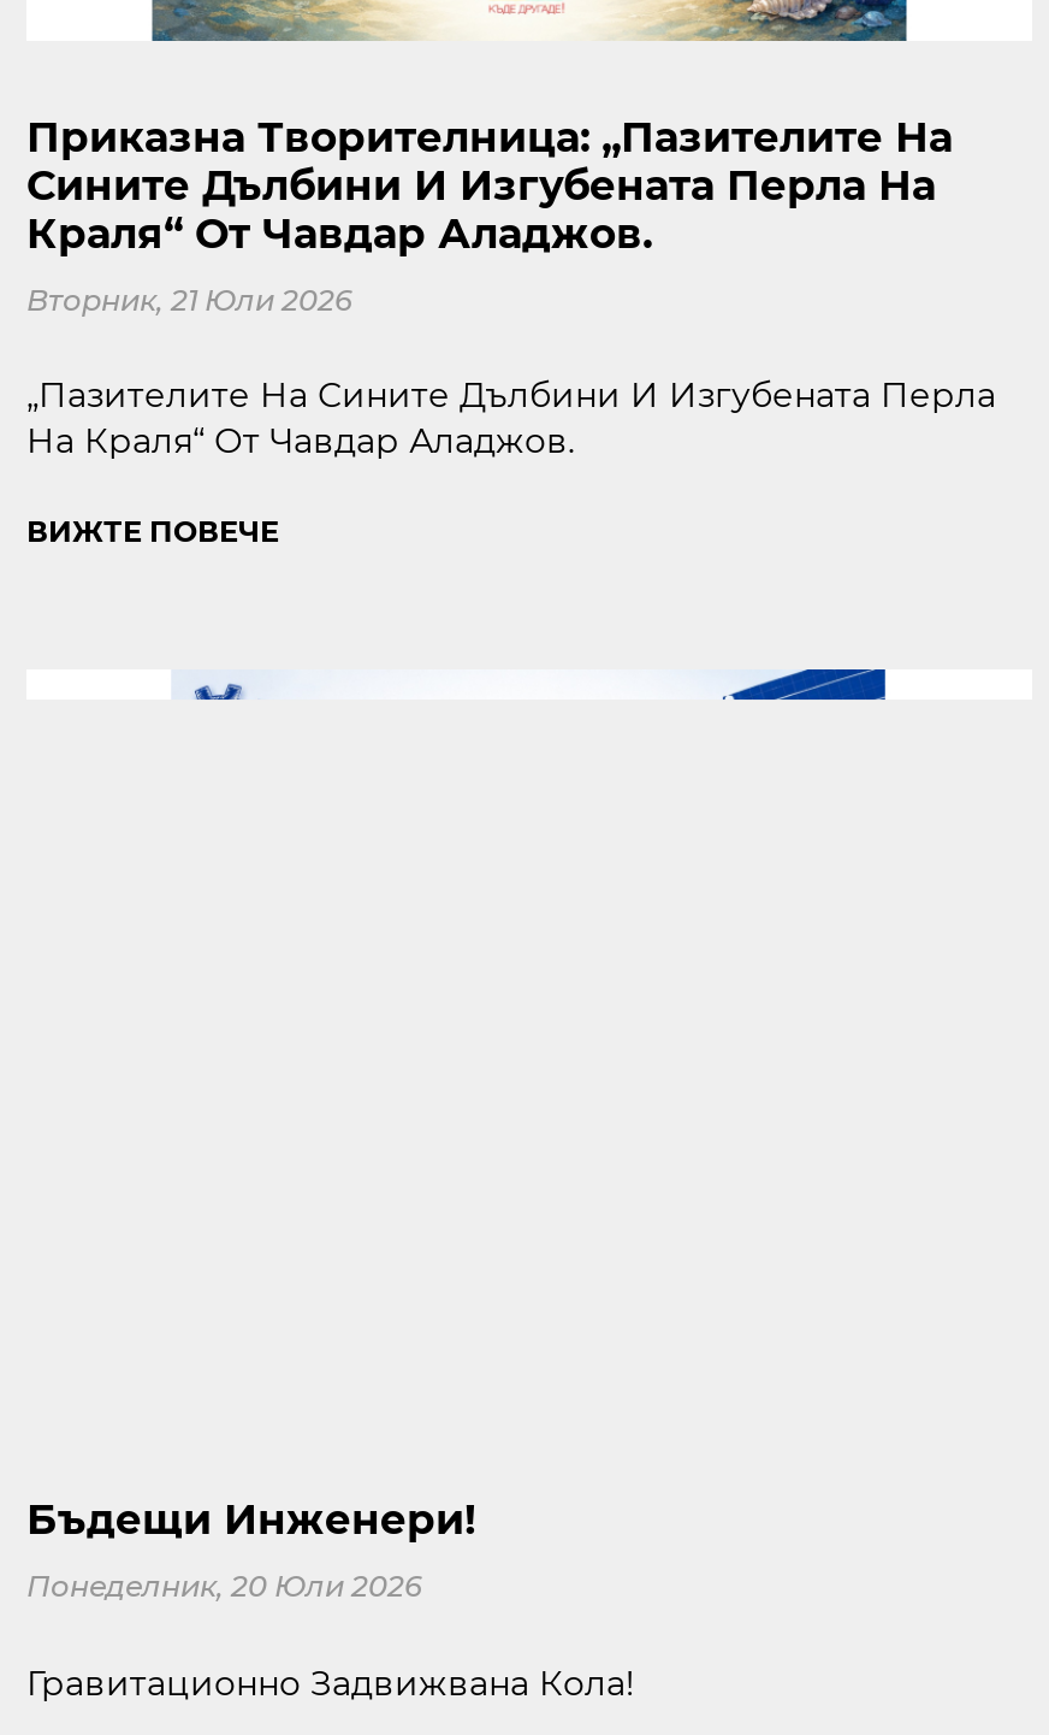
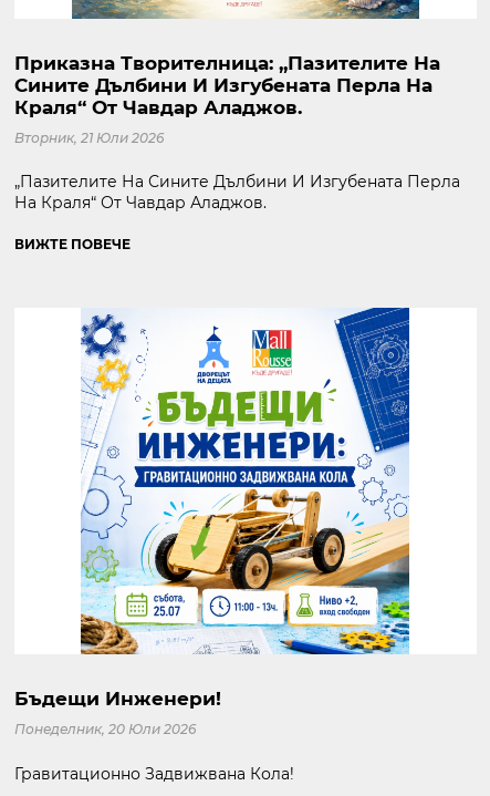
none -> [80,320,410,655] [image]

